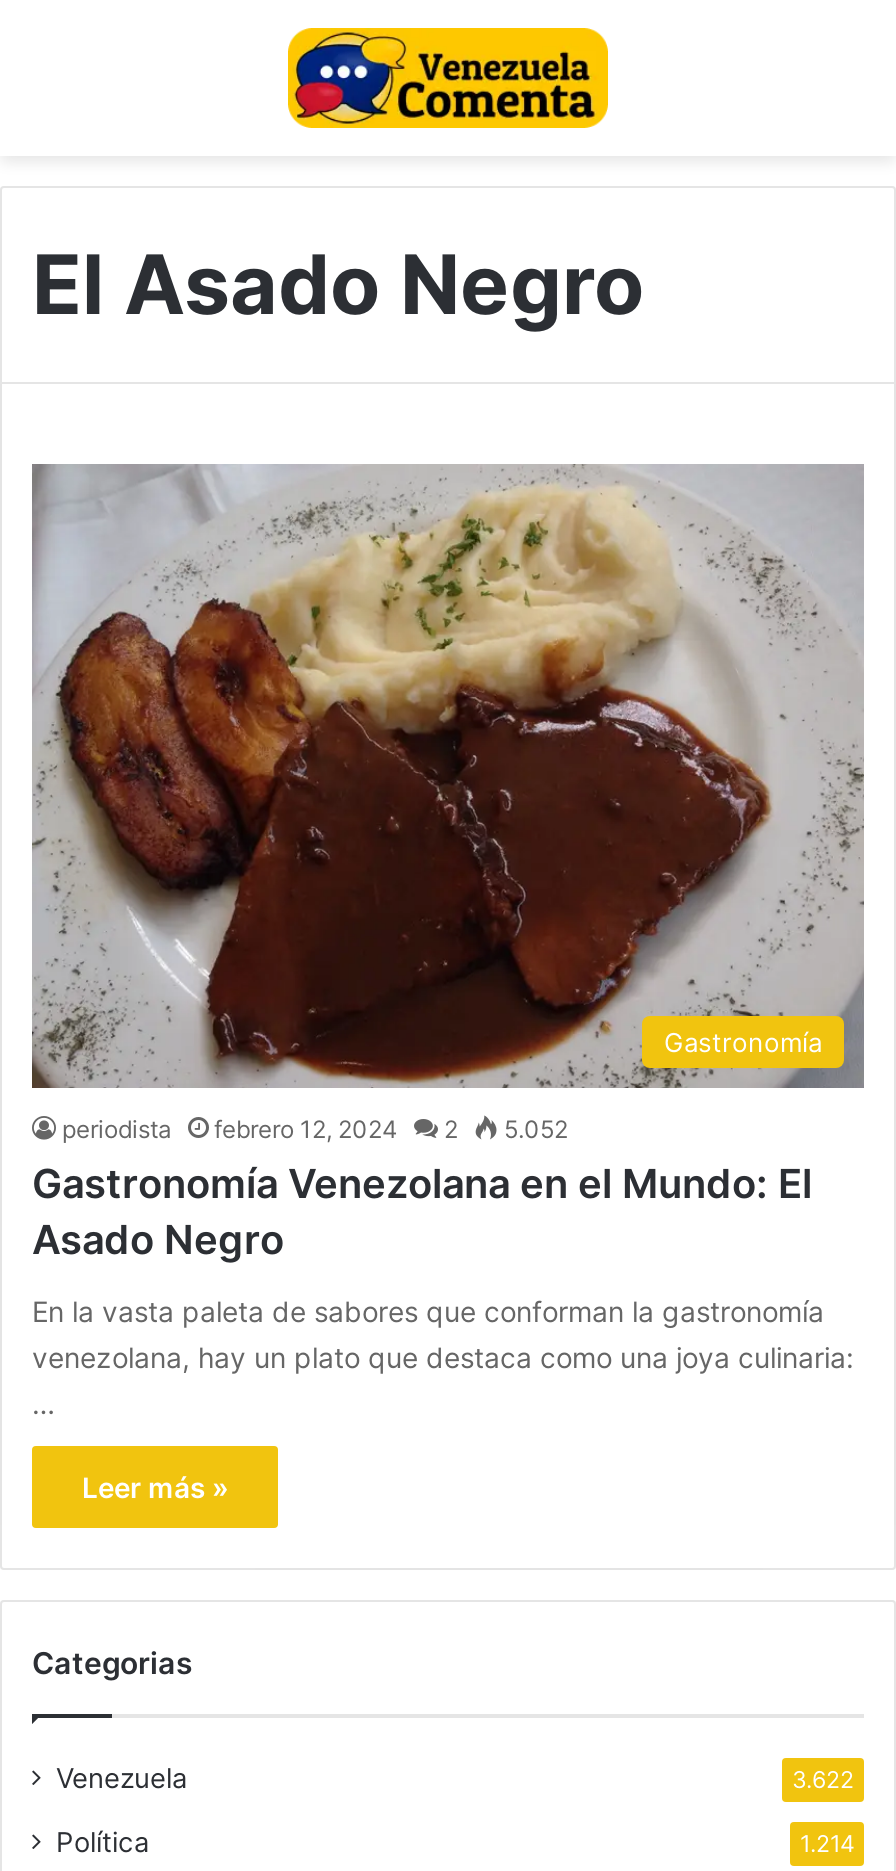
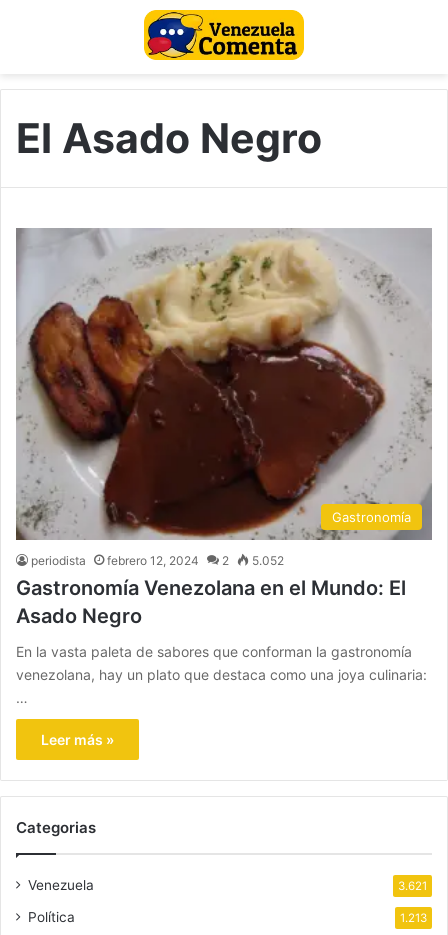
[792,1766,854,1794] 3.622 -> [398,879,427,893] 3.621
[800,1830,854,1858] 1.214 -> [400,911,427,925] 1.213

